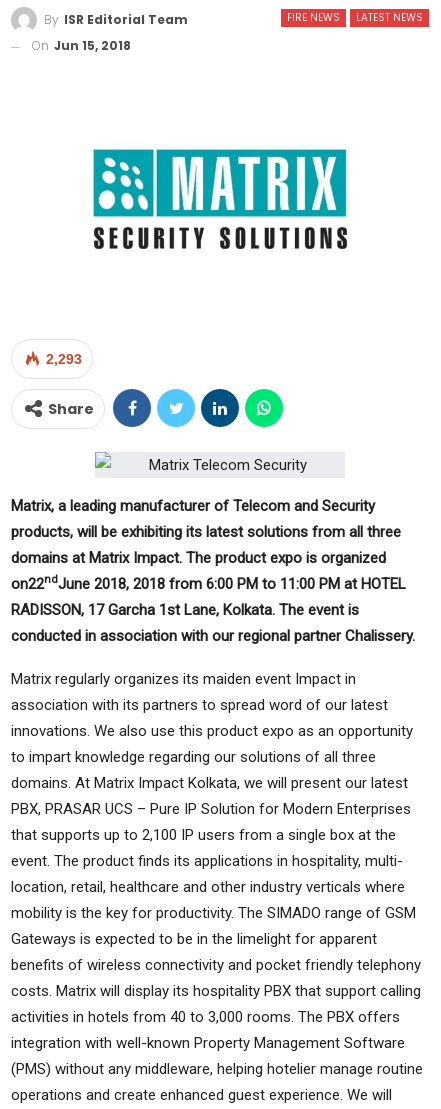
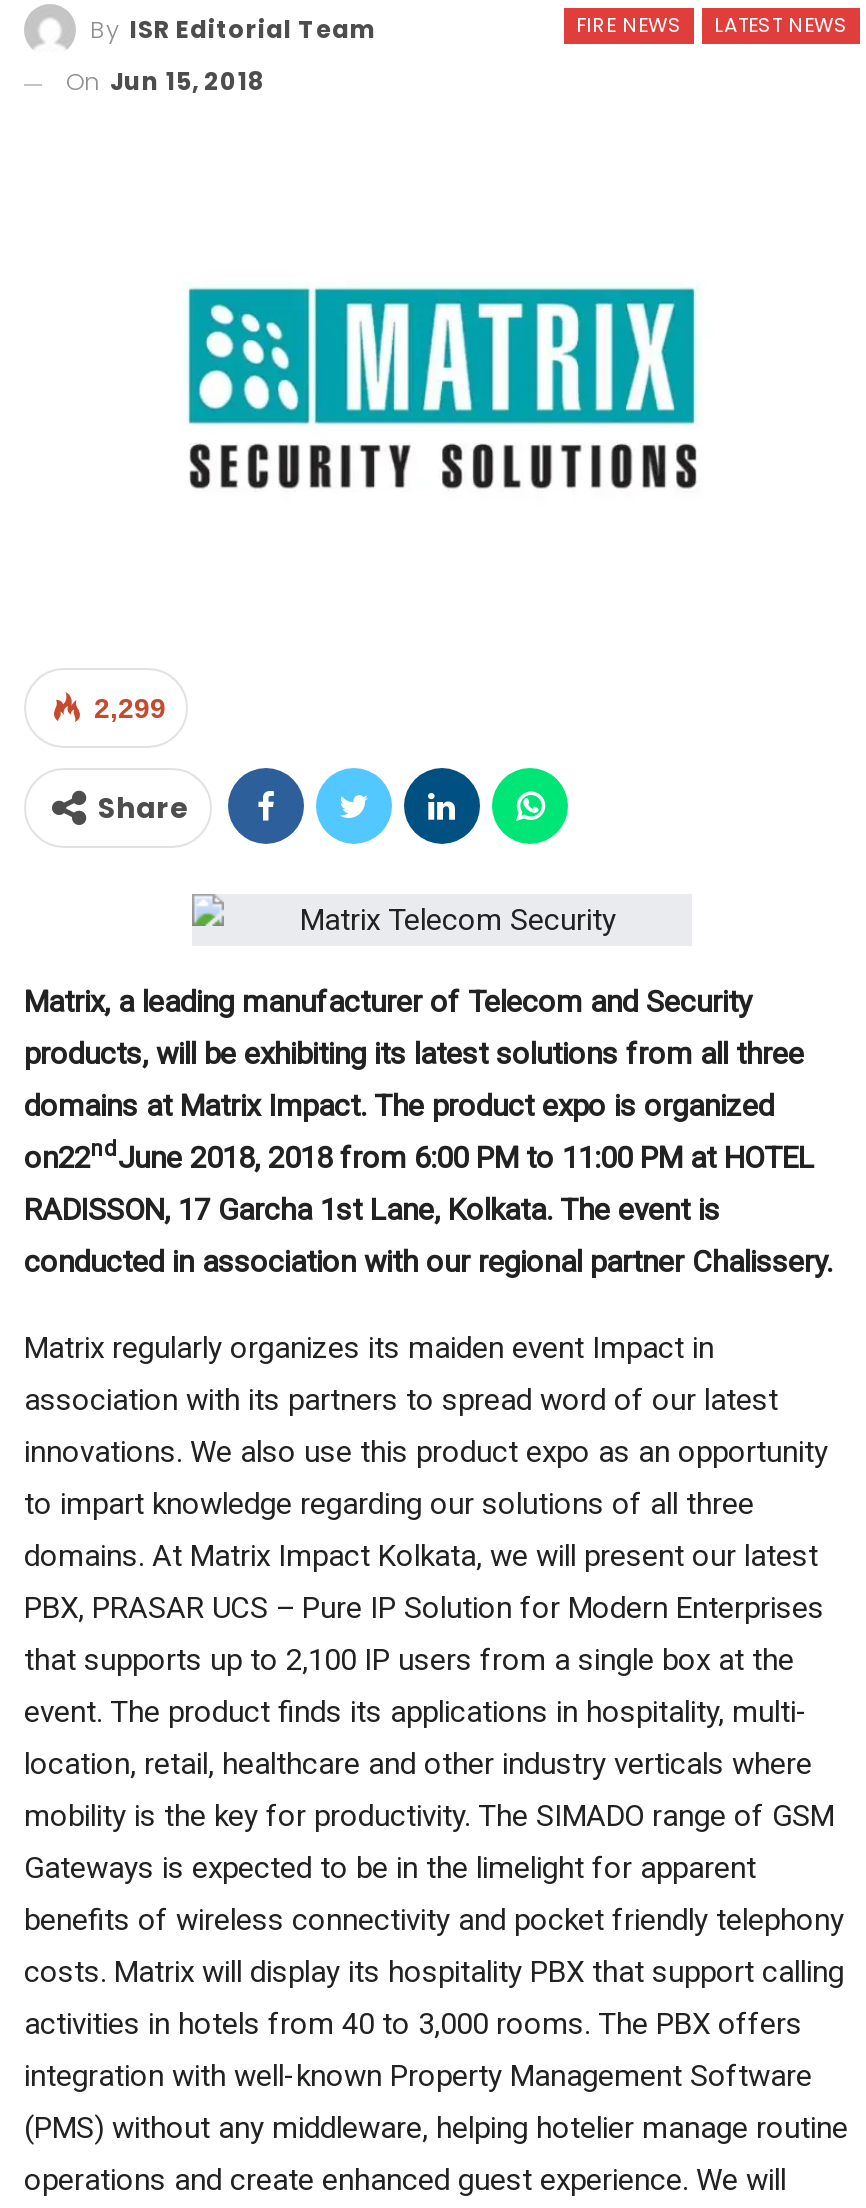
[46,351,82,367] 2,293 -> [94,692,166,724] 2,299

